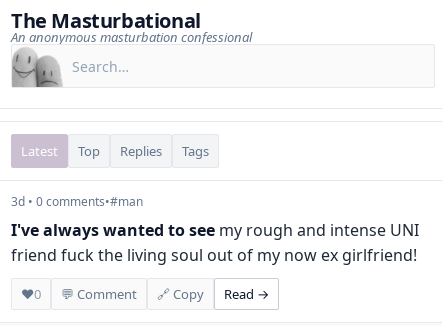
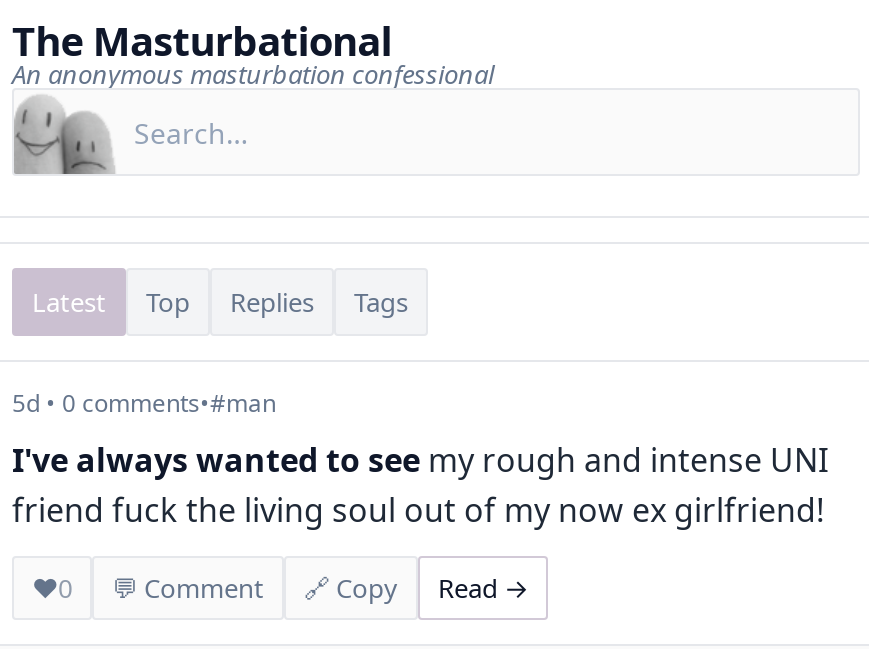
[11,193,143,210] 3d • 0 comments•#man -> [12,386,276,420] 5d • 0 comments•#man

